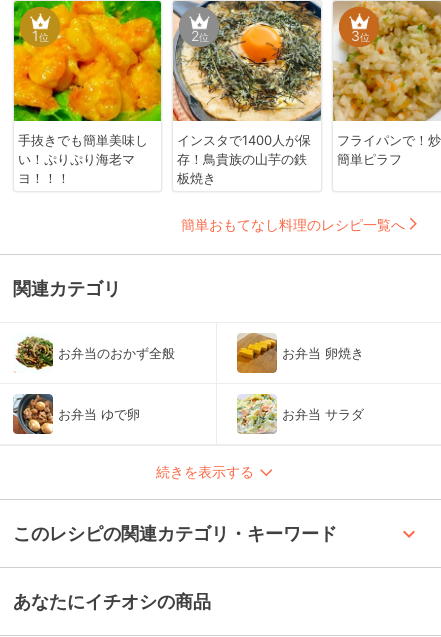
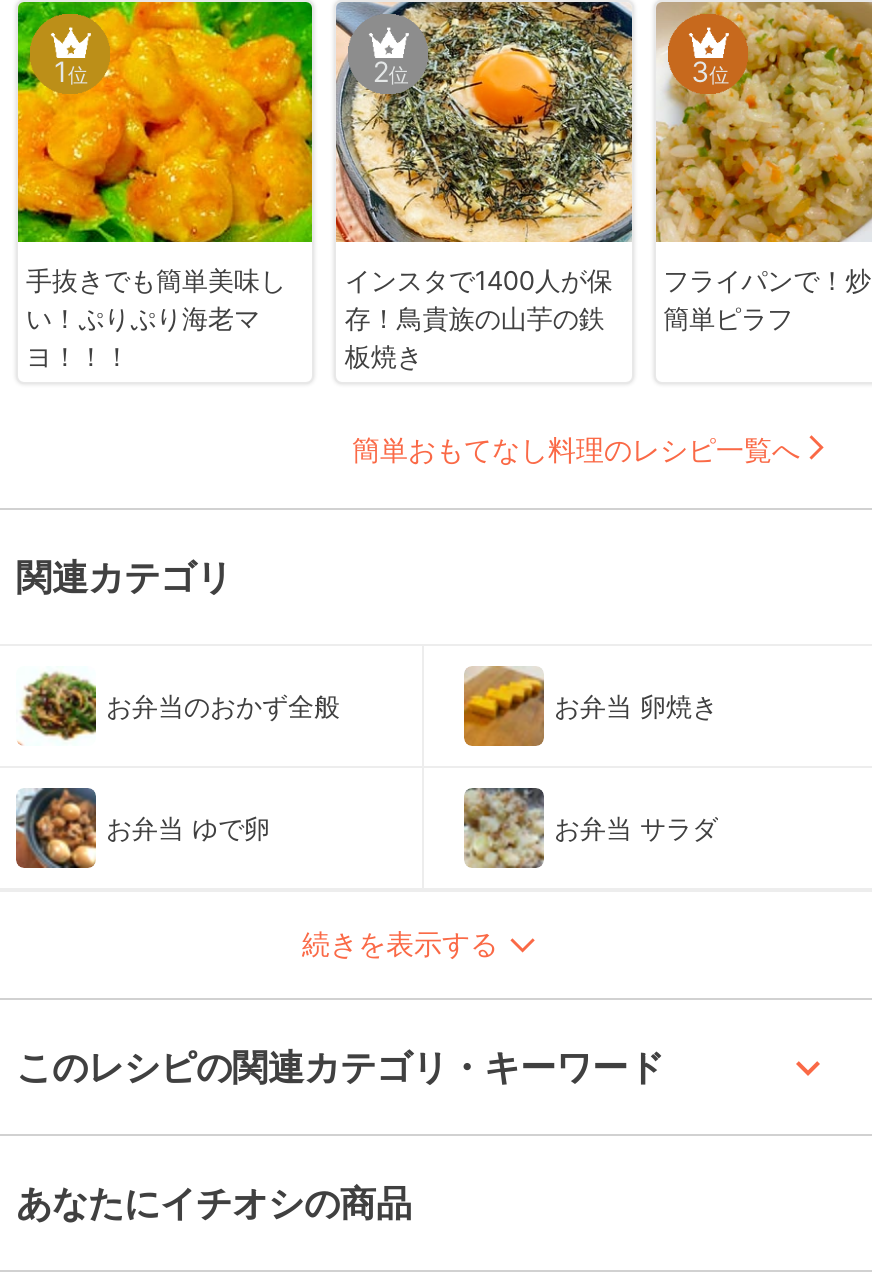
[237,393,277,433] [image] -> [464,786,544,868] [image]

